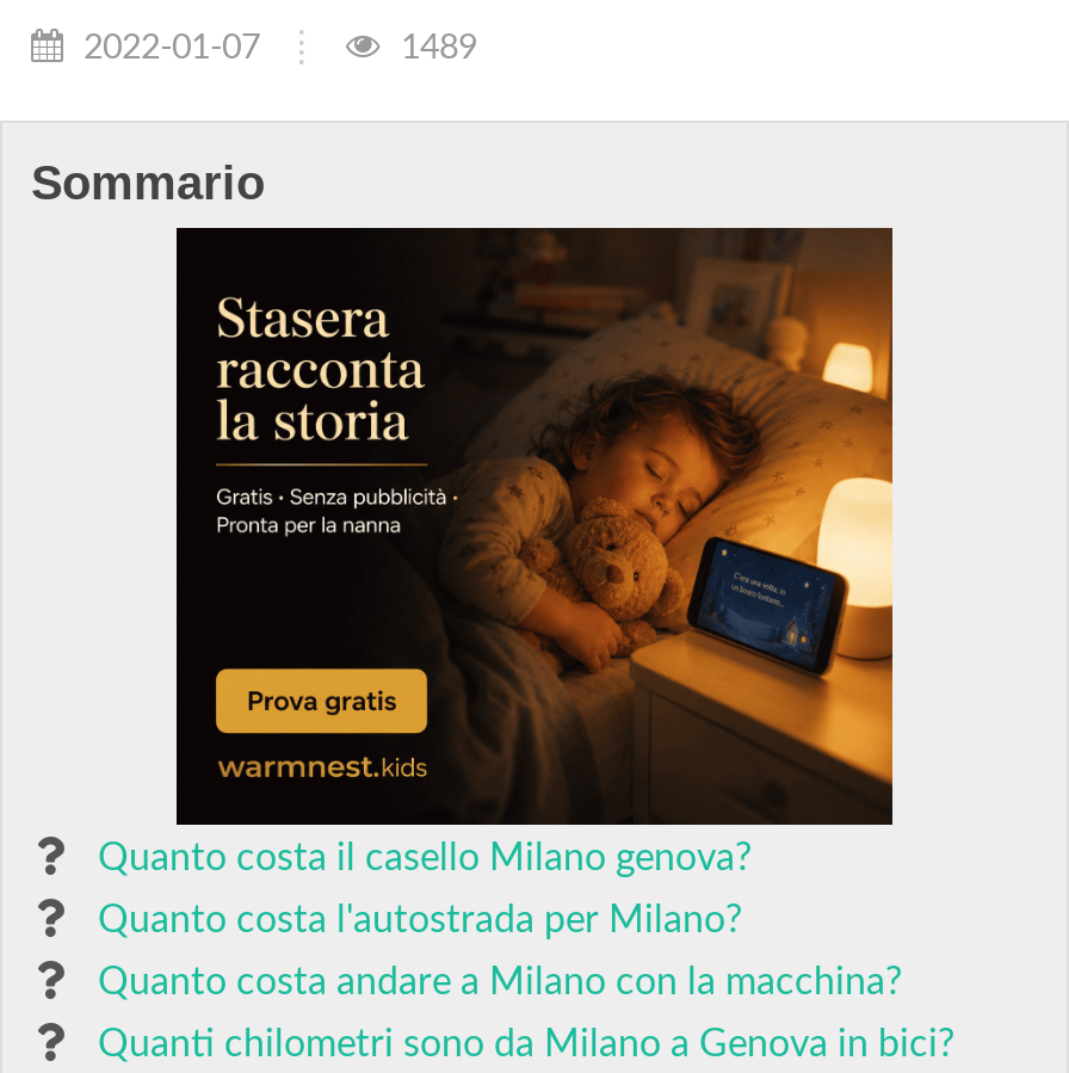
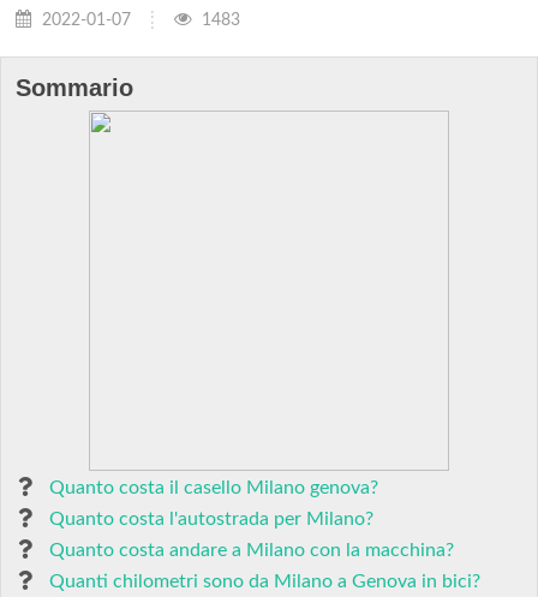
[391,30,477,66] 1489 -> [197,11,240,29] 1483
[174,226,895,827] [image] -> none

